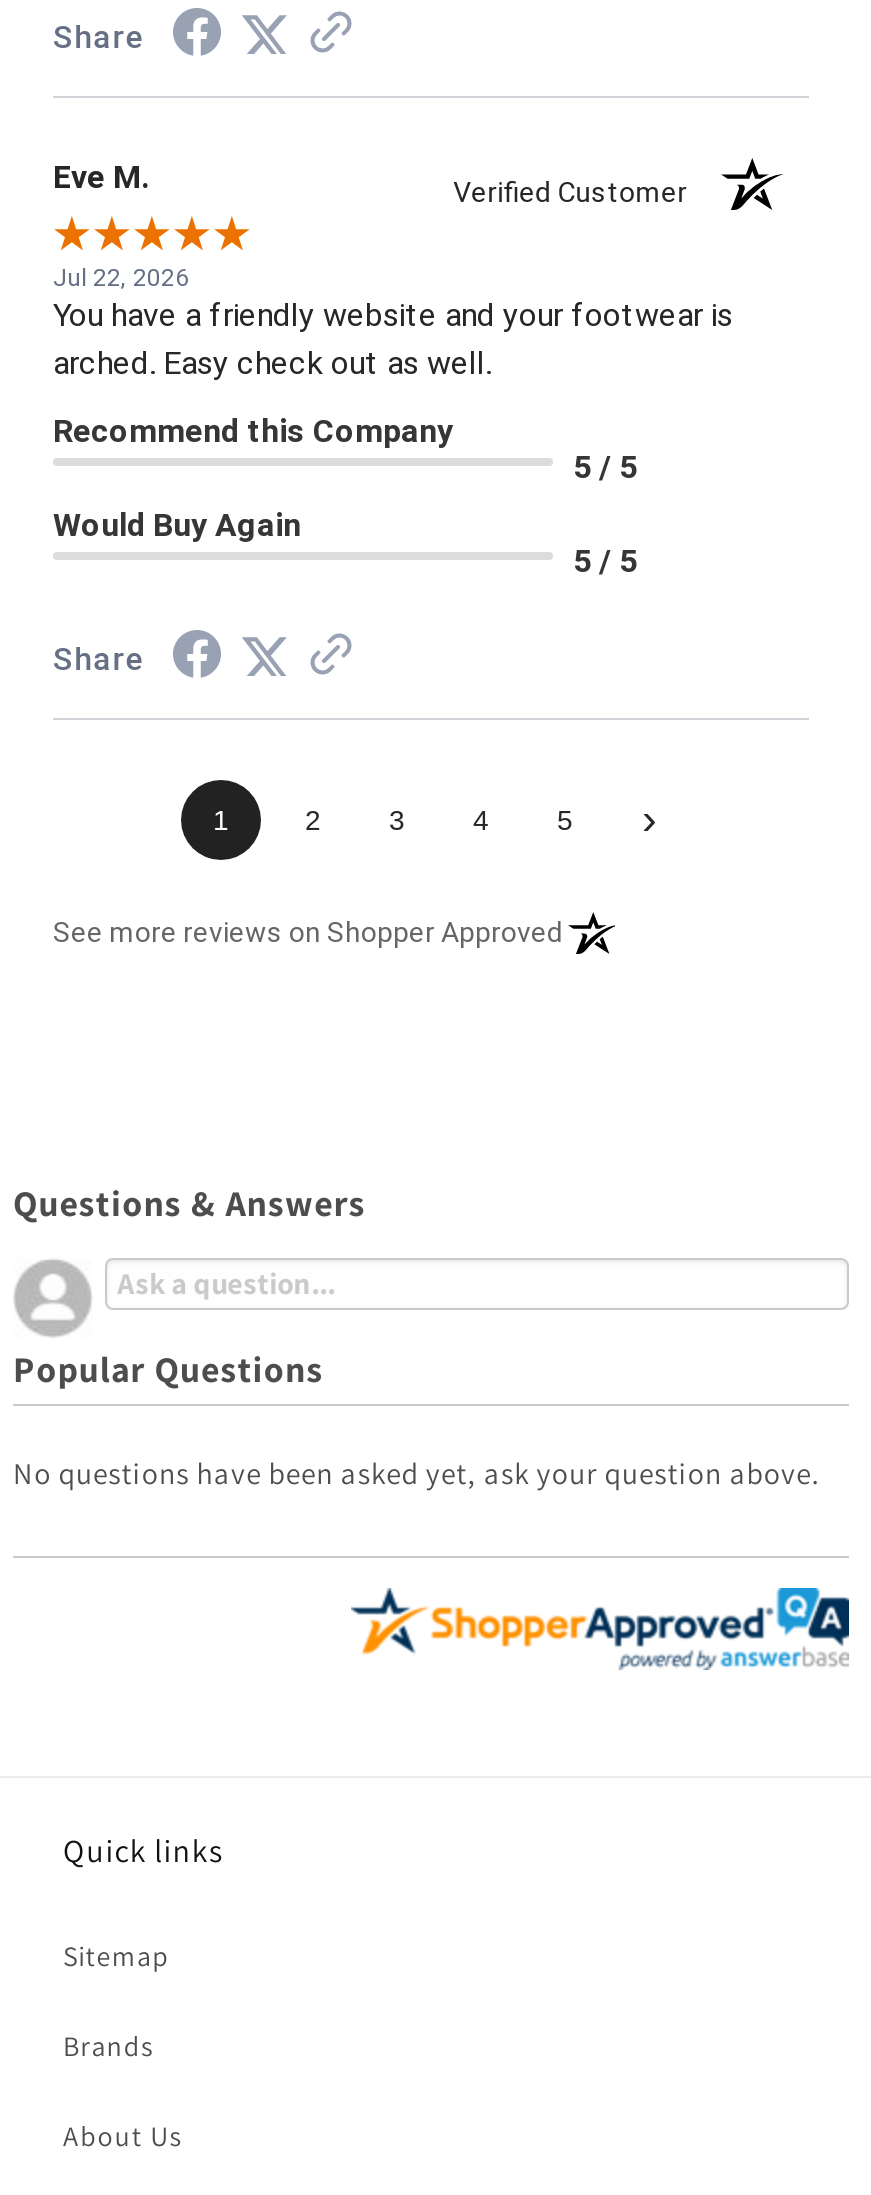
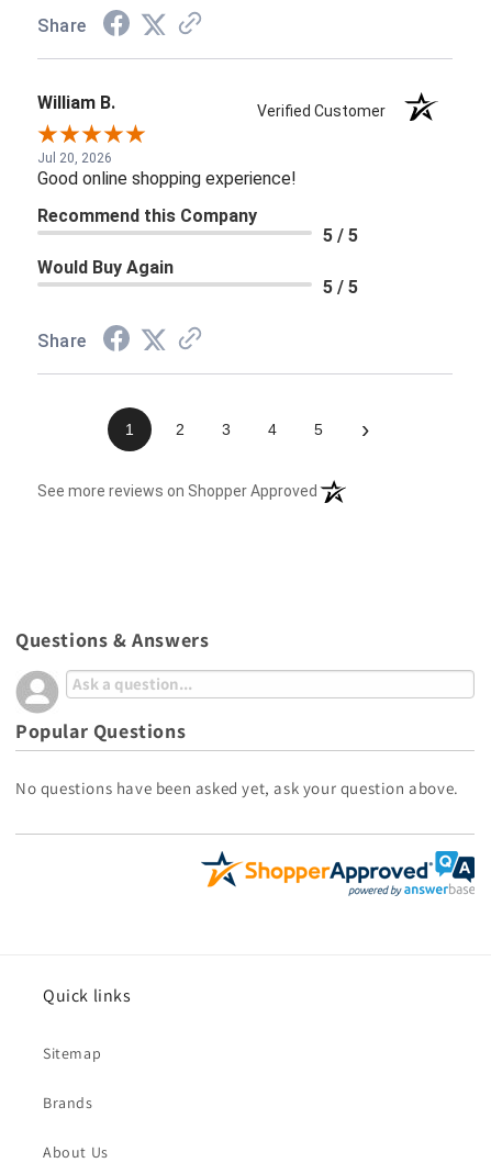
[53,158,149,196] Eve M. -> [37,92,115,113] William B.
[53,264,733,382] Jul 22, 2026 | You have a friendly website and your footwear is | arched. Easy check out as well. -> [37,151,297,189] Jul 20, 2026 | Good online shopping experience!

